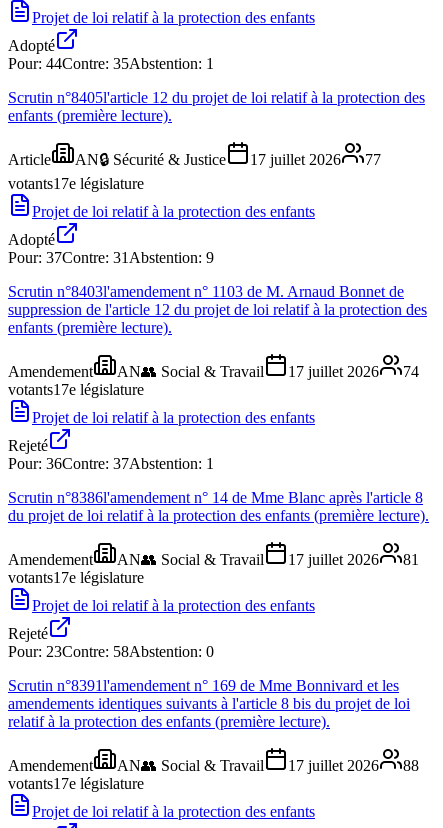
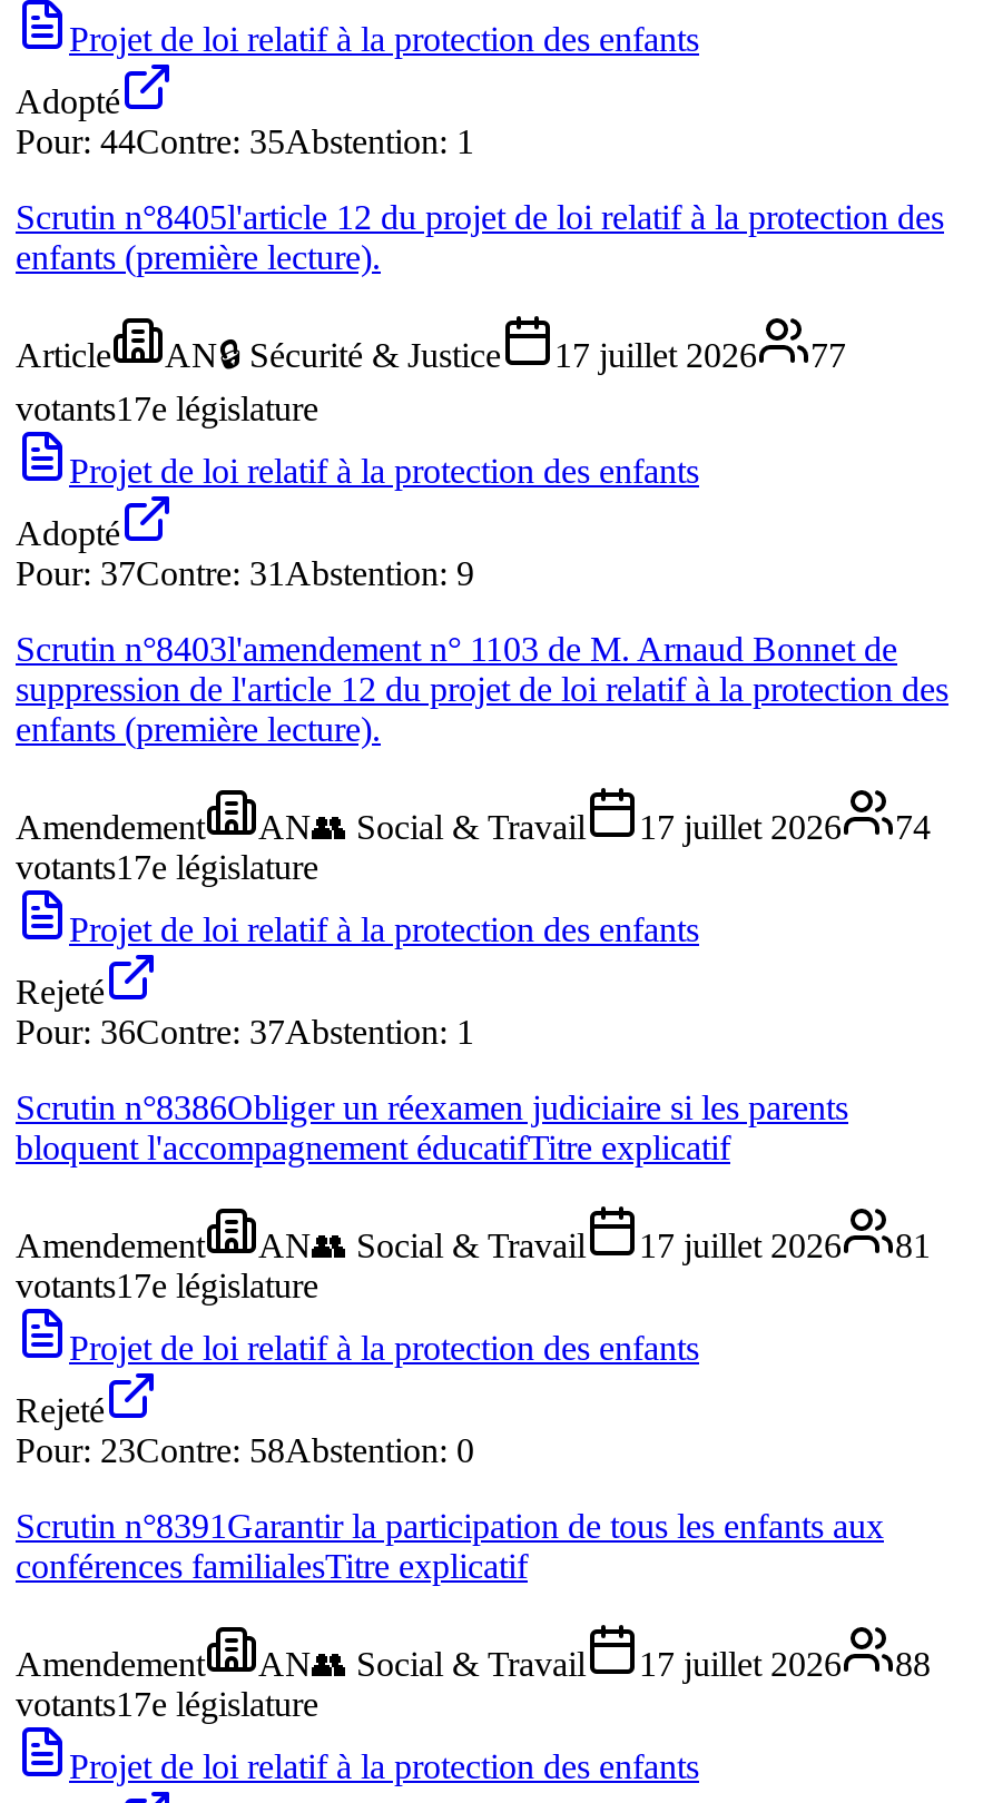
[8,489,429,524] Scrutin n°8386l'amendement n° 14 de Mme Blanc après l'article 8 | du projet de loi relatif à la protection des enfants (première lecture). -> [16,1088,848,1166] Scrutin n°8386Obliger un réexamen judiciaire si les parents | bloquent l'accompagnement éducatifTitre explicatif
[8,677,410,730] Scrutin n°8391 l'amendement n° 169 de Mme Bonnivard et les | amendements identiques suivants à l'article 8 bis du projet de loi | relatif à la protection des enfants (première lecture). -> [16,1507,884,1585] Scrutin n°8391 Garantir la participation de tous les enfants aux | conférences familialesTitre explicatif

